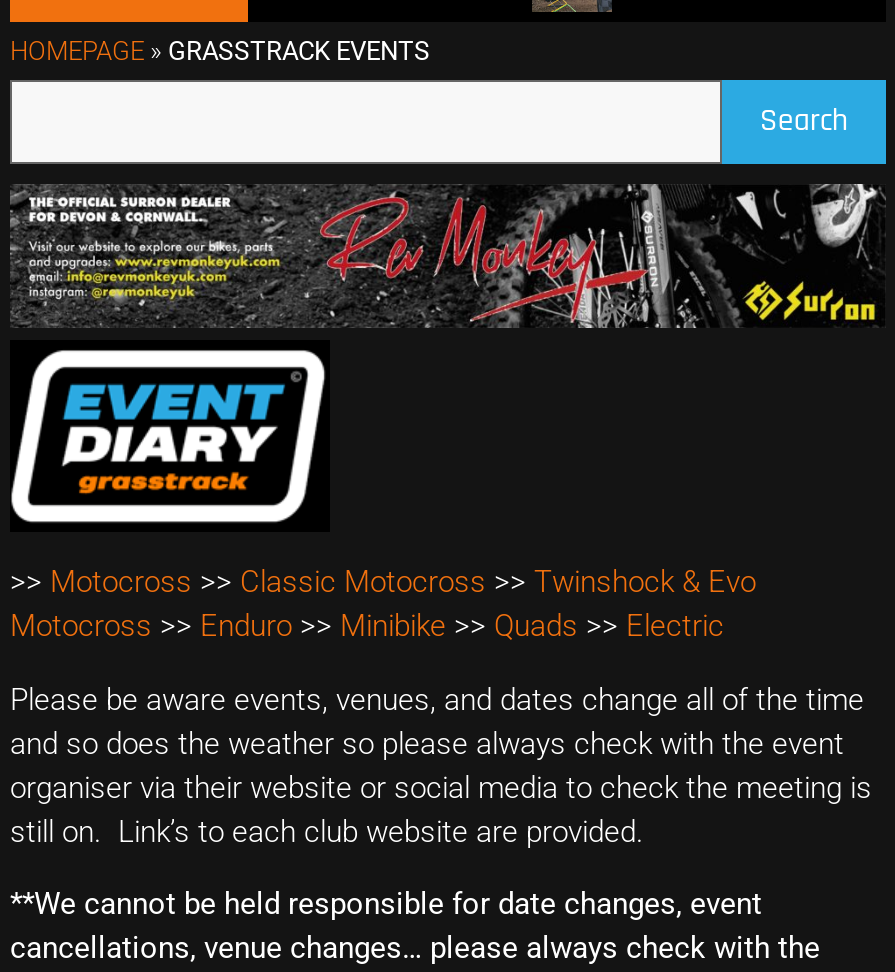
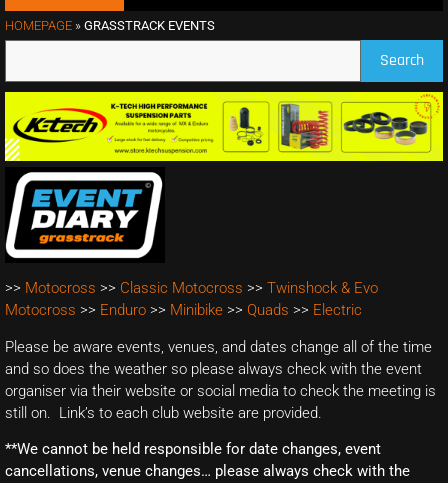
[8,182,886,330] [image] -> [4,91,444,162] [image]

